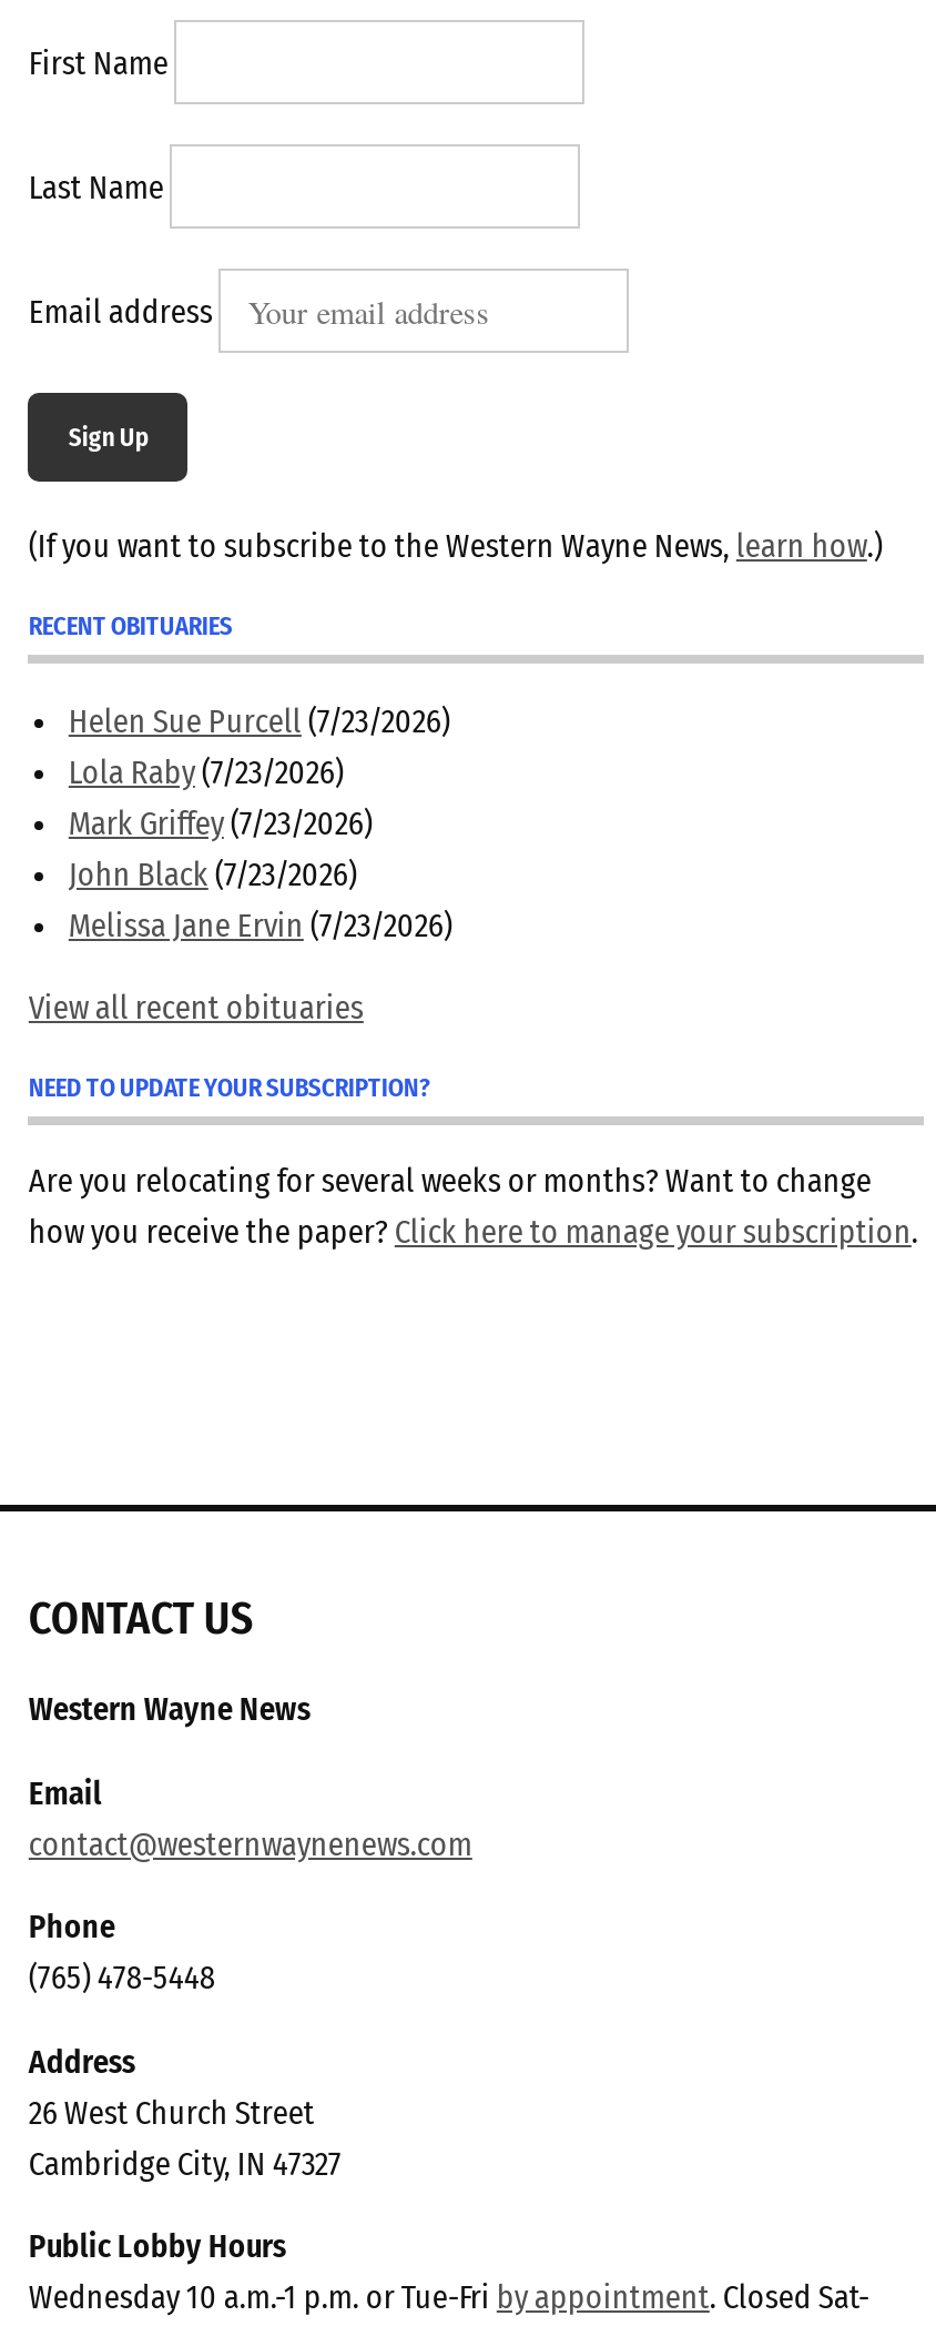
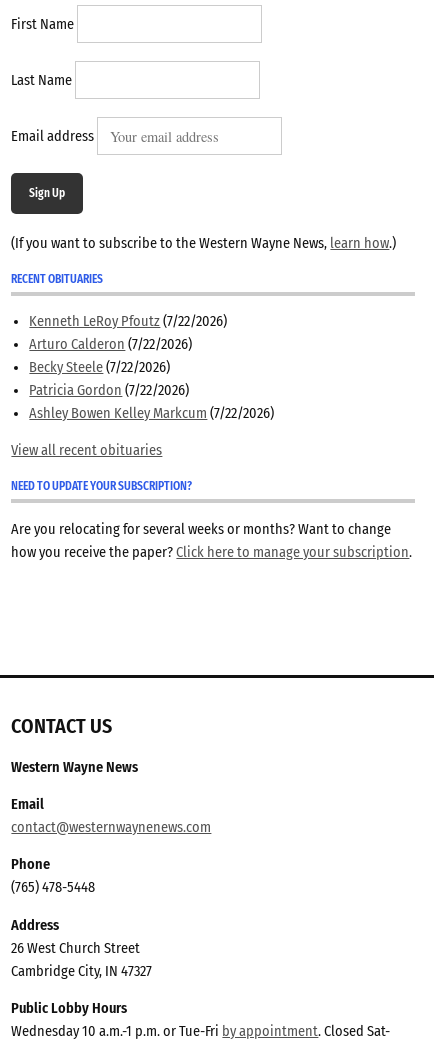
[69,703,452,945] Helen Sue Purcell (7/23/2026) | Lola Raby (7/23/2026) | Mark Griffey (7/23/2026) | John Black (7/23/2026) | Melissa Jane Ervin (7/23/2026) -> [29,313,274,422] Kenneth LeRoy Pfoutz (7/22/2026) | Arturo Calderon (7/22/2026) | Becky Steele (7/22/2026) | Patricia Gordon (7/22/2026) | Ashley Bowen Kelley Markcum (7/22/2026)

